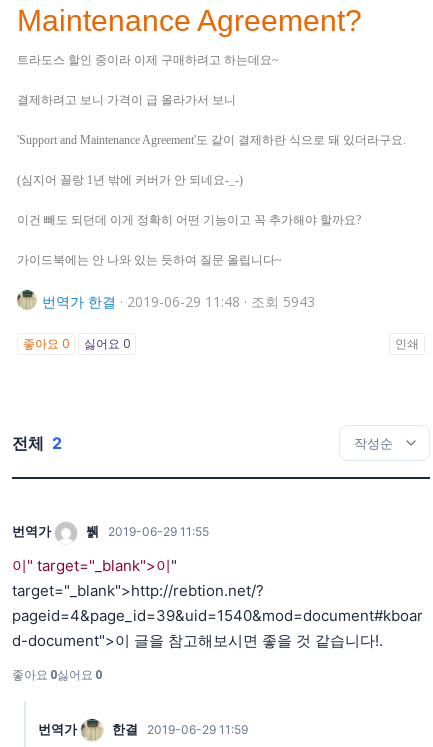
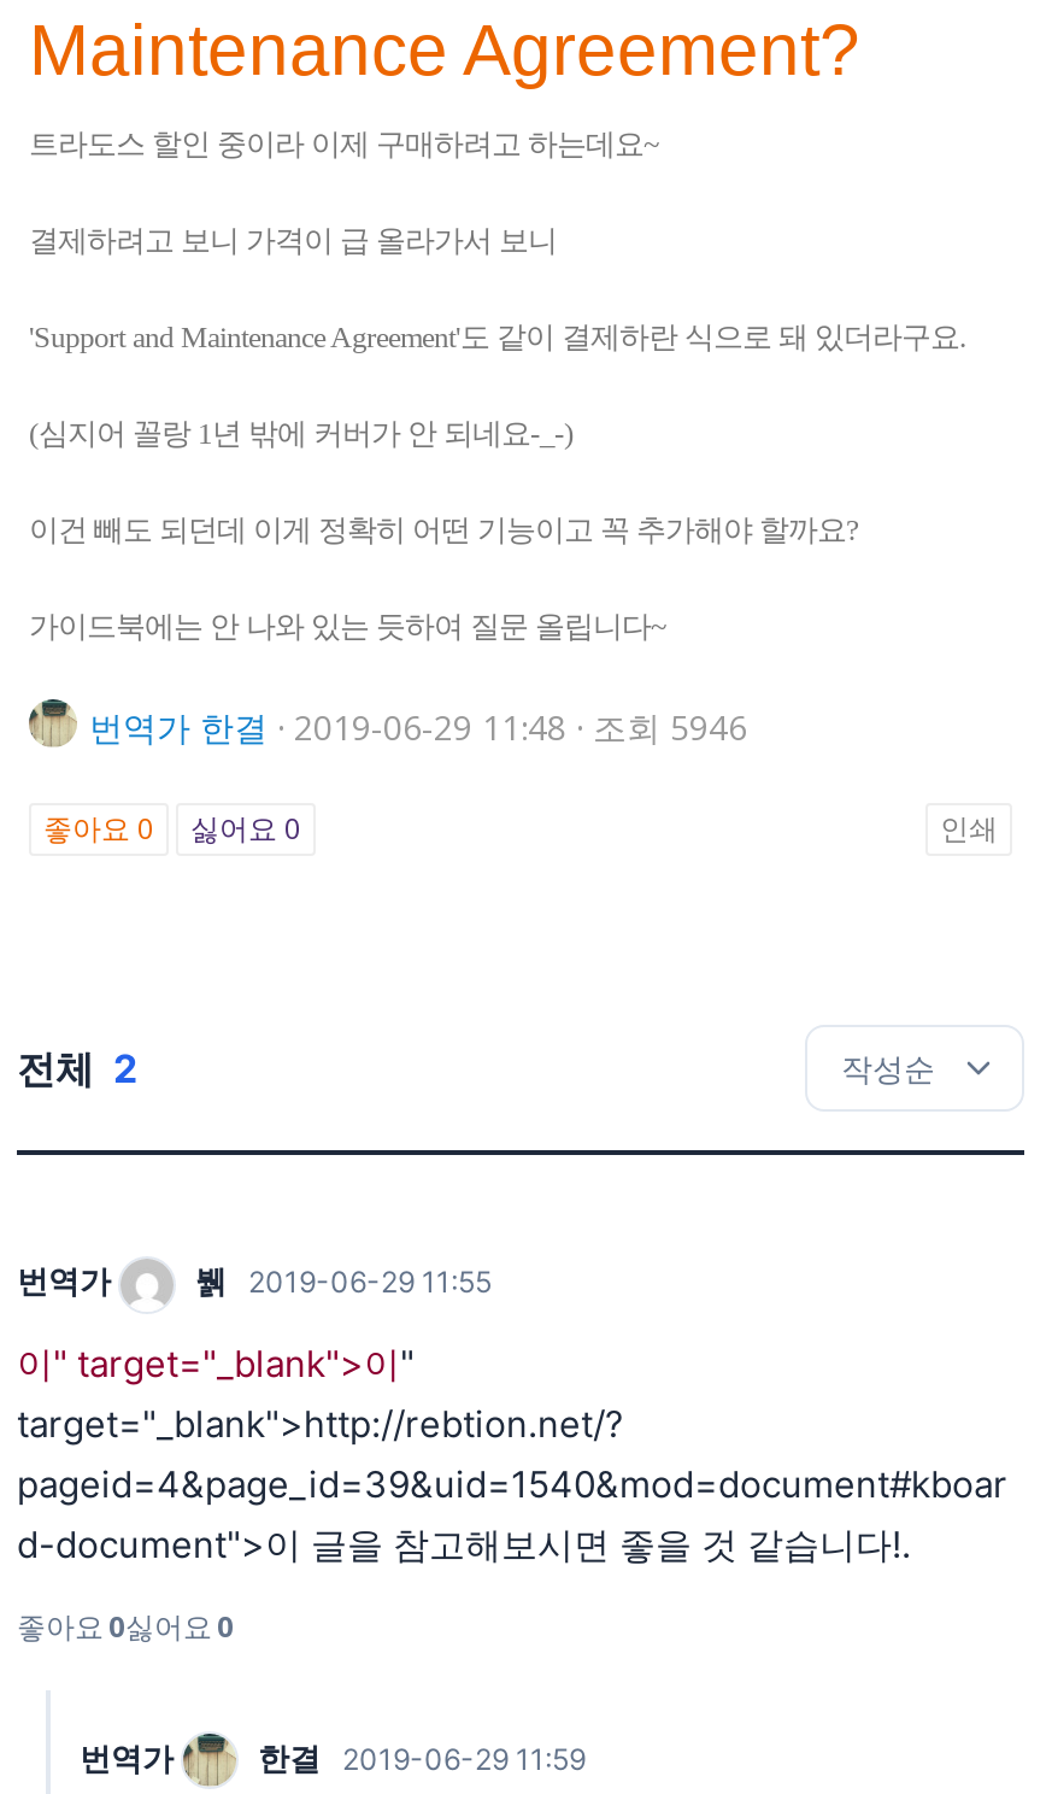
[42,292,315,311] 번역가 한결 · 2019-06-29 11:48 · 조회 5943 -> [89,704,747,750] 번역가 한결 · 2019-06-29 11:48 · 조회 5946

